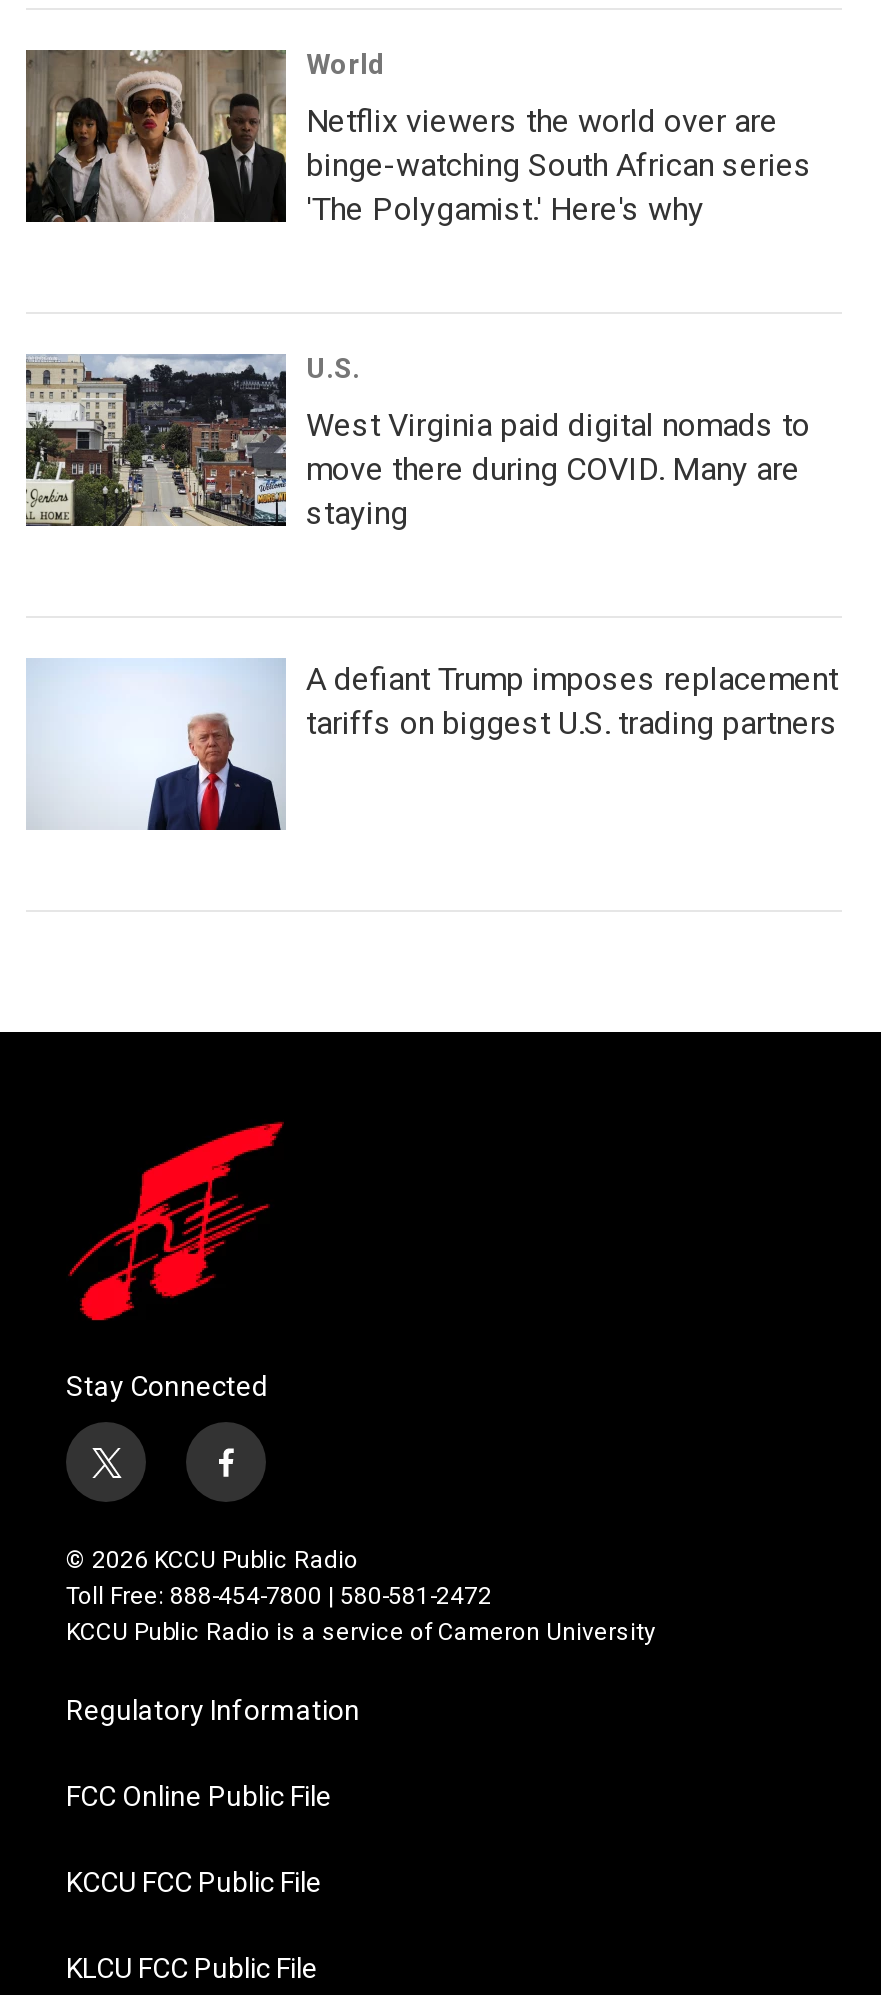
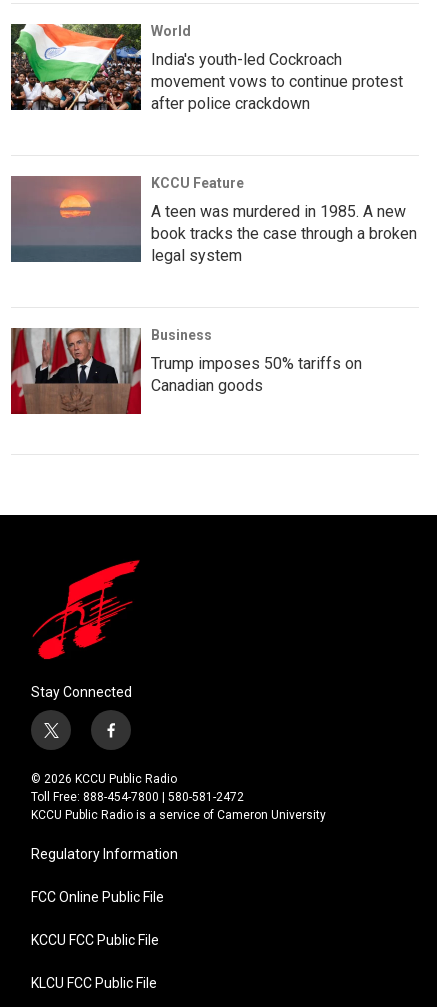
[24,48,812,228] [image] | Netflix viewers the world over are | binge-watching South African series | 'The Polygamist.' Here's why -> [10,23,403,113] [image] | India's youth-led Cockroach | movement vows to continue protest | after police crackdown
[26,352,810,532] [image] | U.S. | West Virginia paid digital nomads to | move there during COVID. Many are | staying -> [11,175,417,265] [image] | KCCU Feature | A teen was murdered in 1985. A new | book tracks the case through a broken | legal system
[26,658,838,832] [image] | A defiant Trump imposes replacement | tariffs on biggest U.S. trading partners -> [10,327,362,415] [image] | Business | Trump imposes 50% tariffs on | Canadian goods

